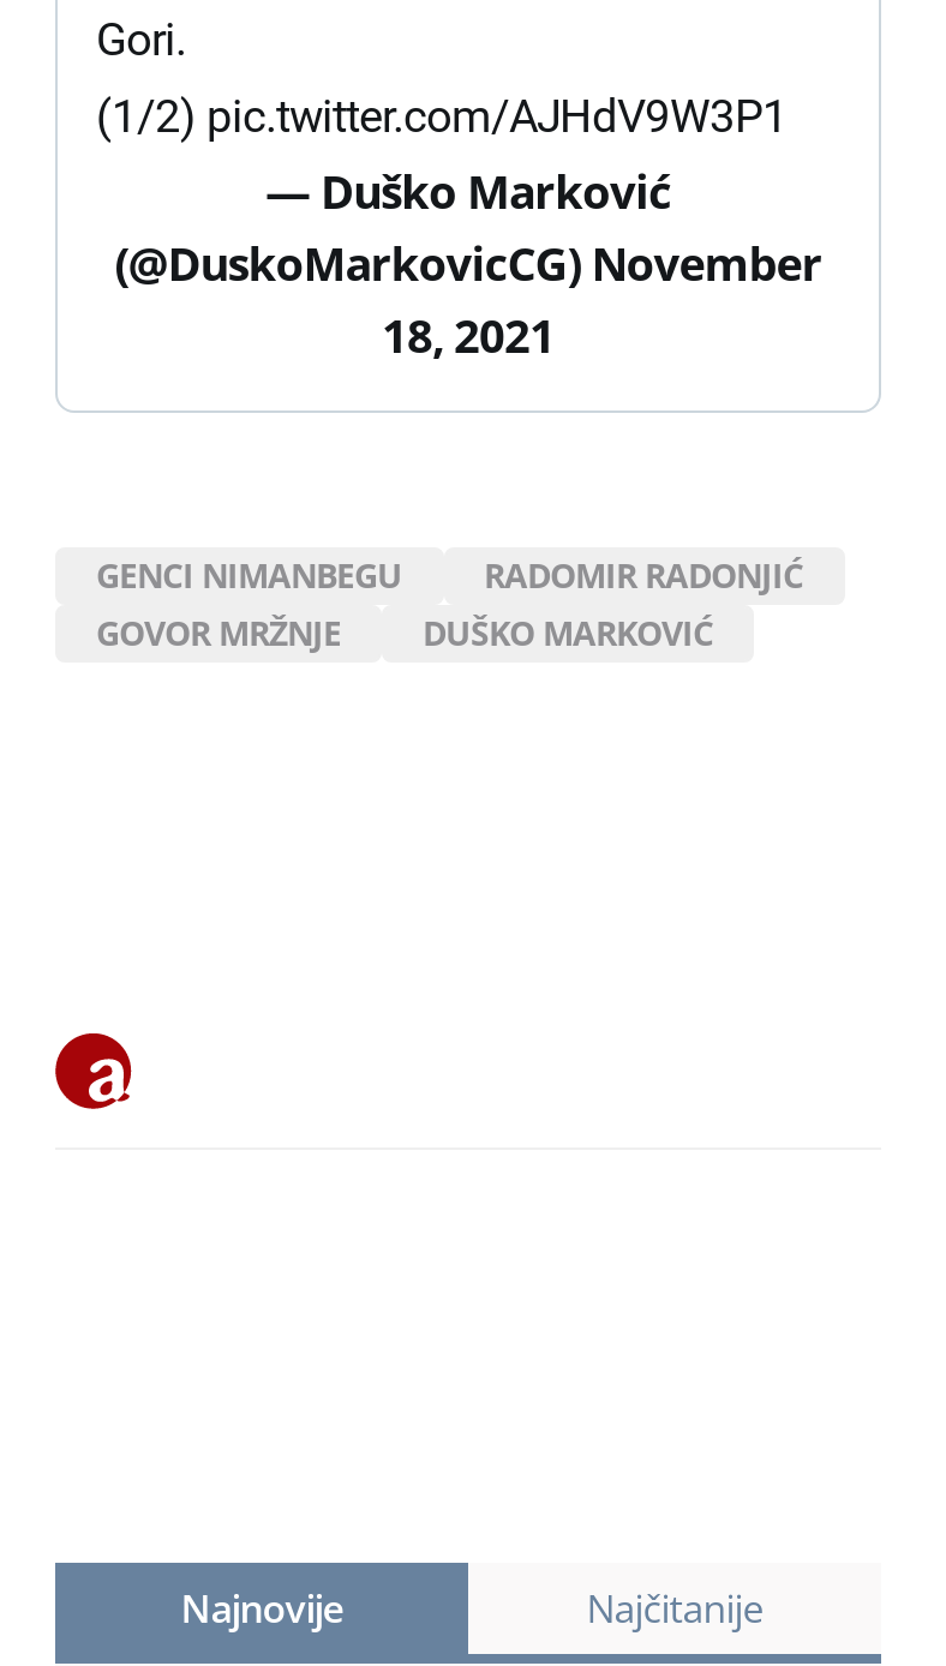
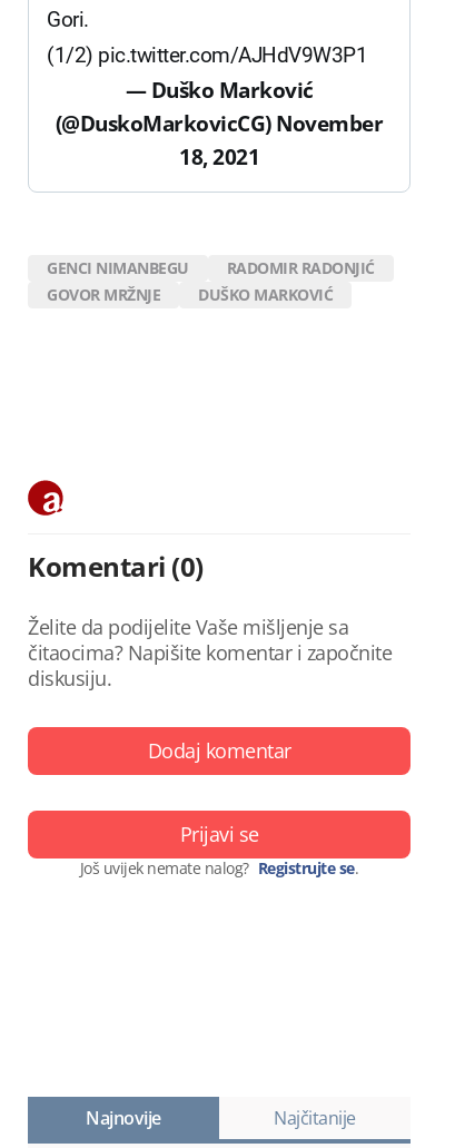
none -> [28,548,392,879] Komentari (0) | Želite da podijelite Vaše mišljenje sa | čitaocima? Napišite komentar i započnite | diskusiju. | Dodaj komentar | Prijavi se | Još uvijek nemate nalog? Registrujte se.

